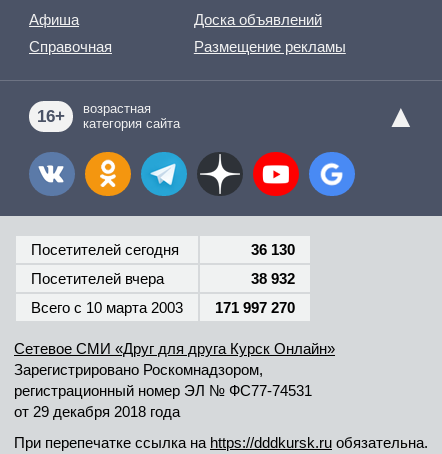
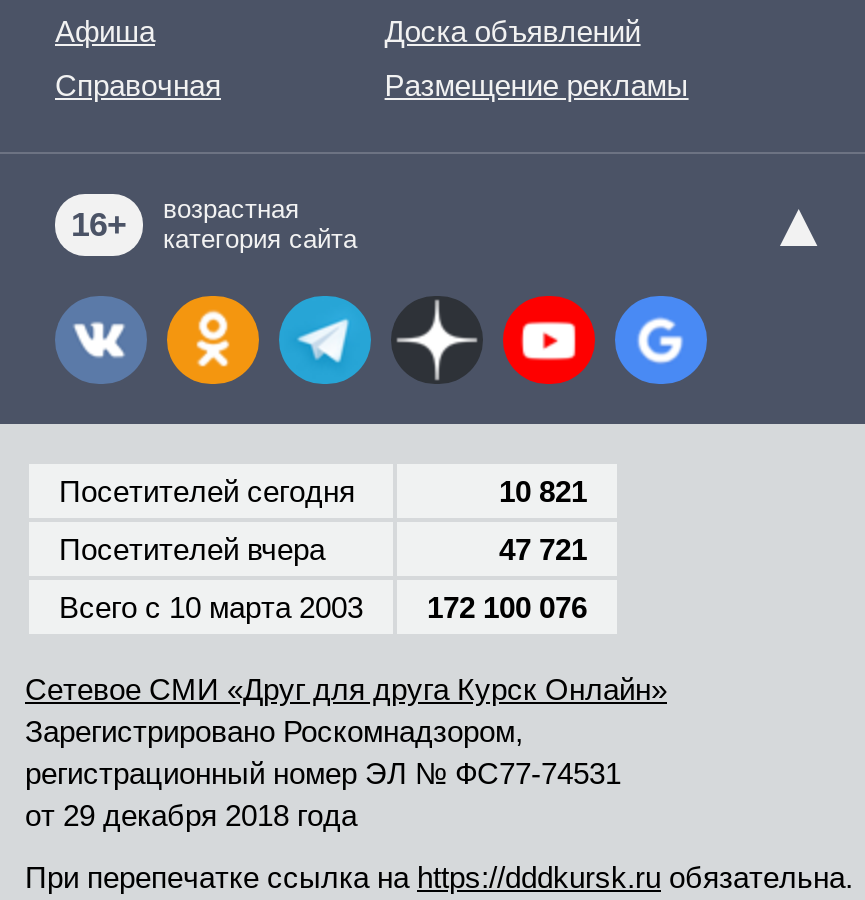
[251,241,295,258] 36 130 -> [499,474,587,508] 10 821
[251,270,295,287] 38 932 -> [499,532,587,566] 47 721
[31,299,295,316] Всего c 10 марта 2003 171 997 270 -> [59,590,587,624] Всего c 10 марта 2003 172 100 076

